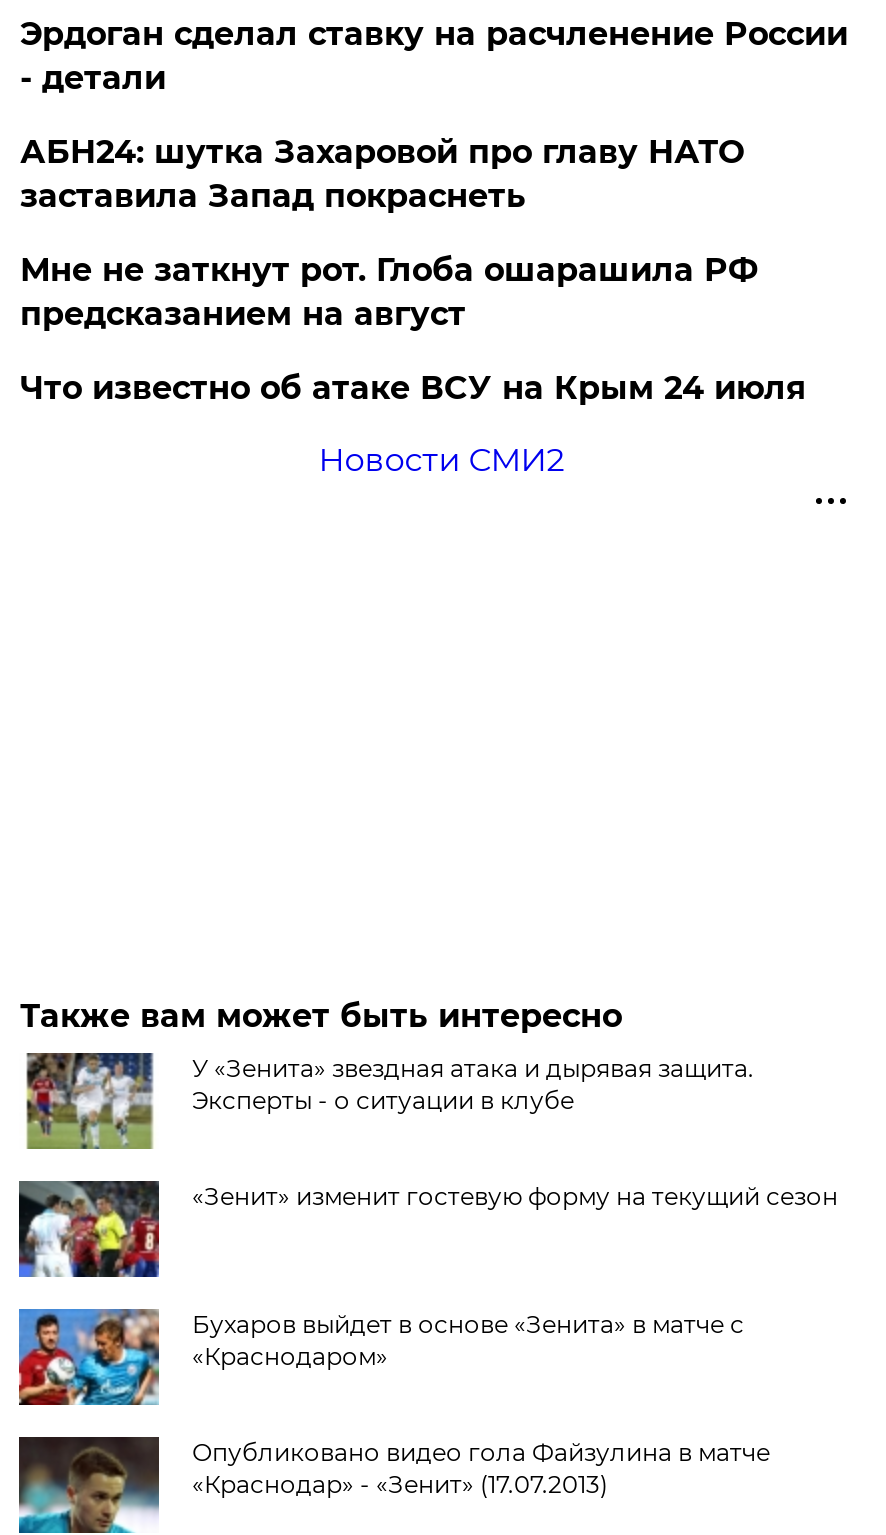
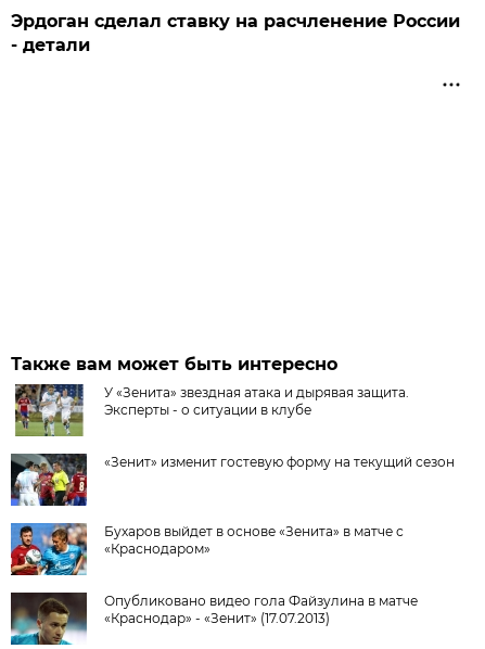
[20,133,806,479] АБН24: шутка Захаровой про главу НАТО | заставила Запад покраснеть | Мне не заткнут рот. Глоба ошарашила РФ | предсказанием на август | Что известно об атаке ВСУ на Крым 24 июля | Новости СМИ2 -> none

